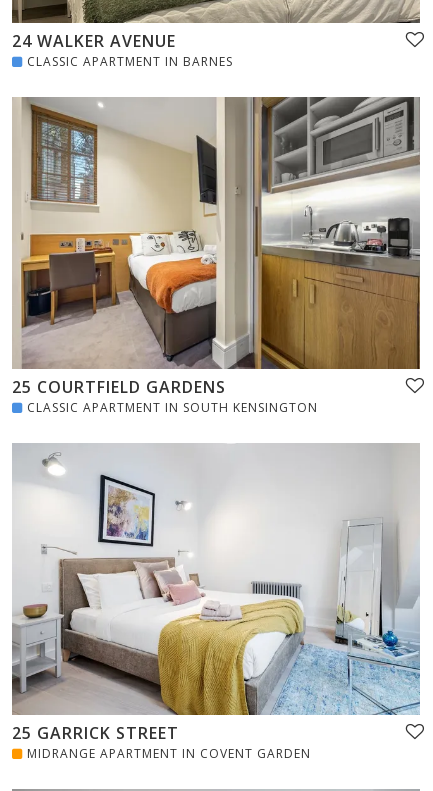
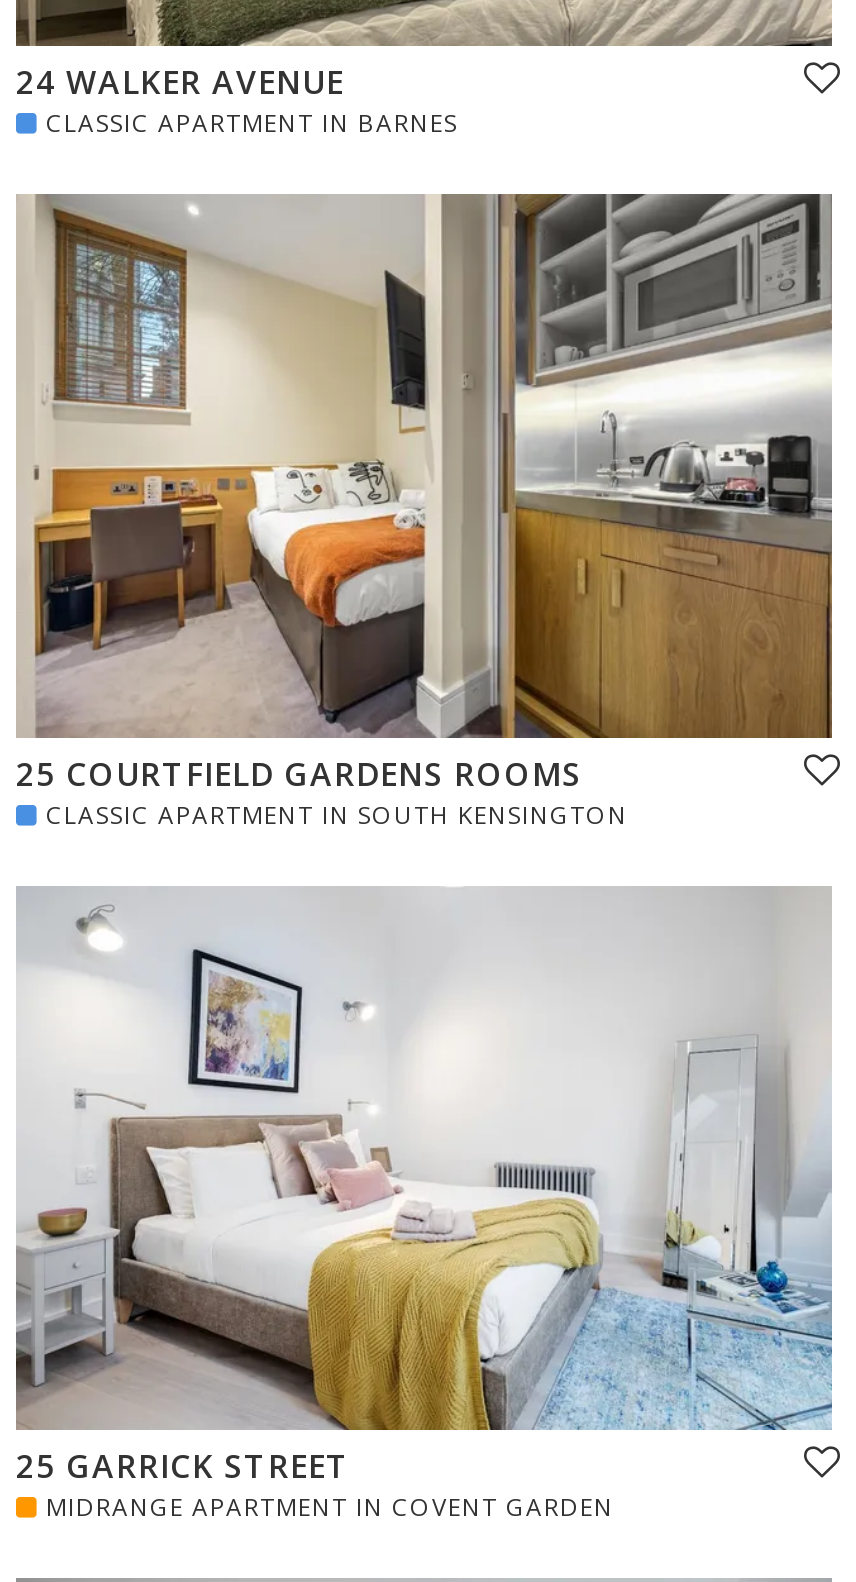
[12,376,226,398] 25 COURTFIELD GARDENS -> [16,752,582,796] 25 COURTFIELD GARDENS ROOMS

